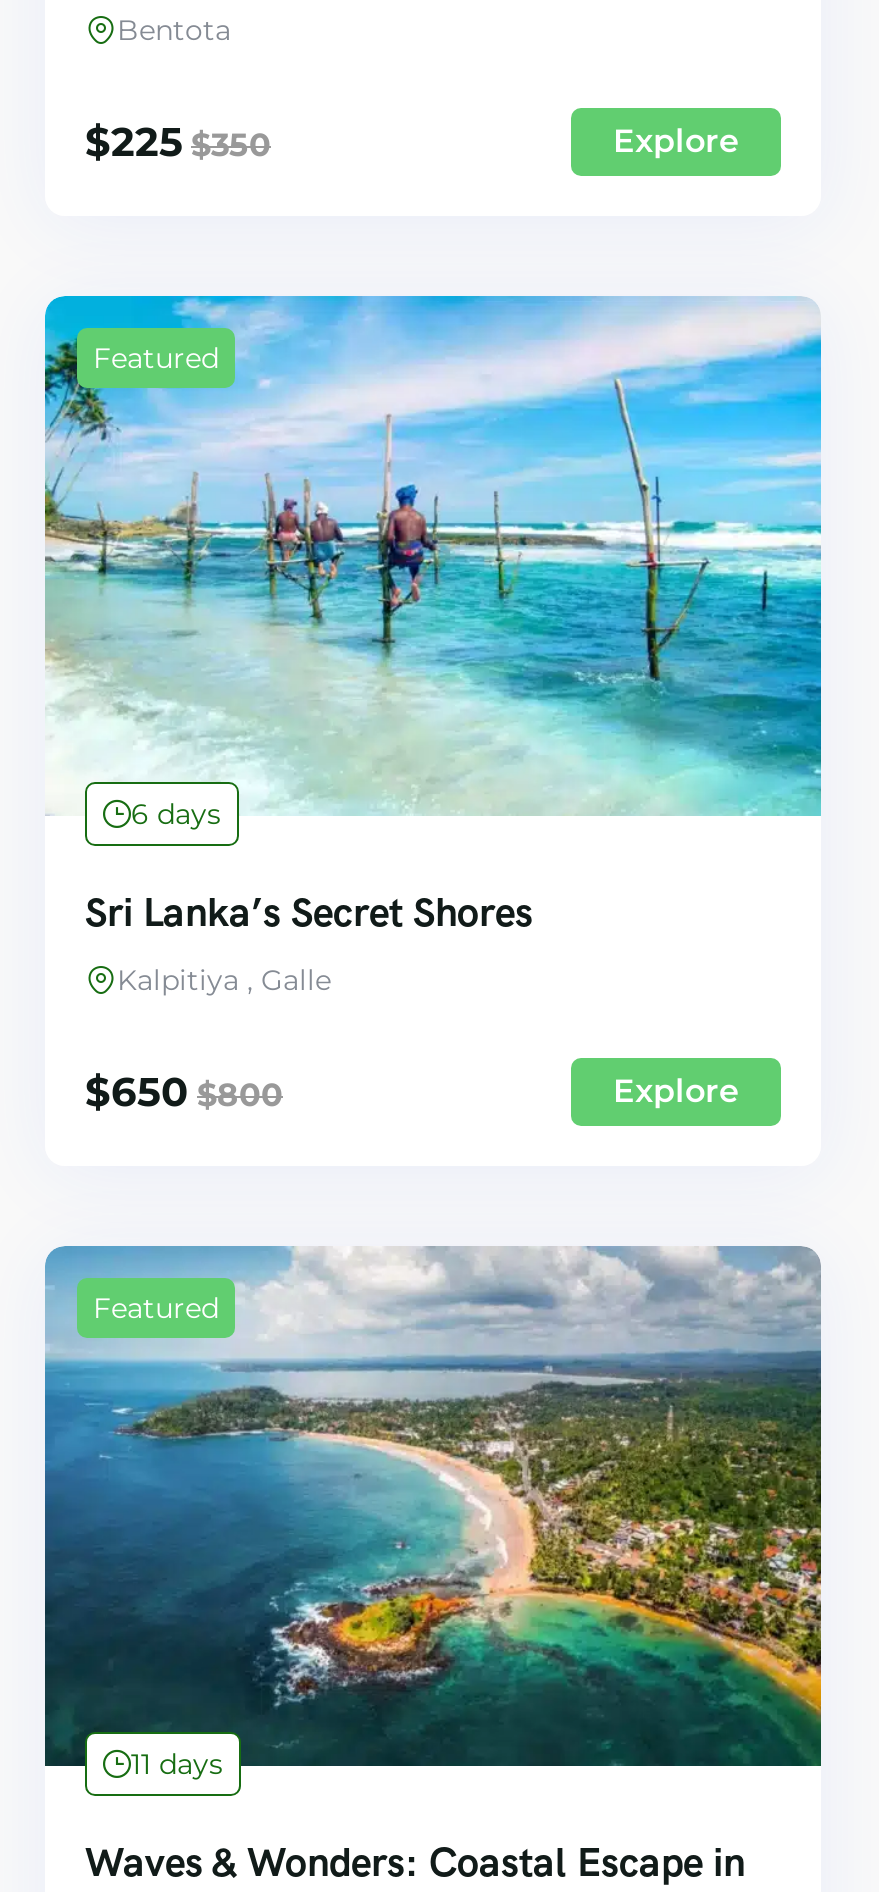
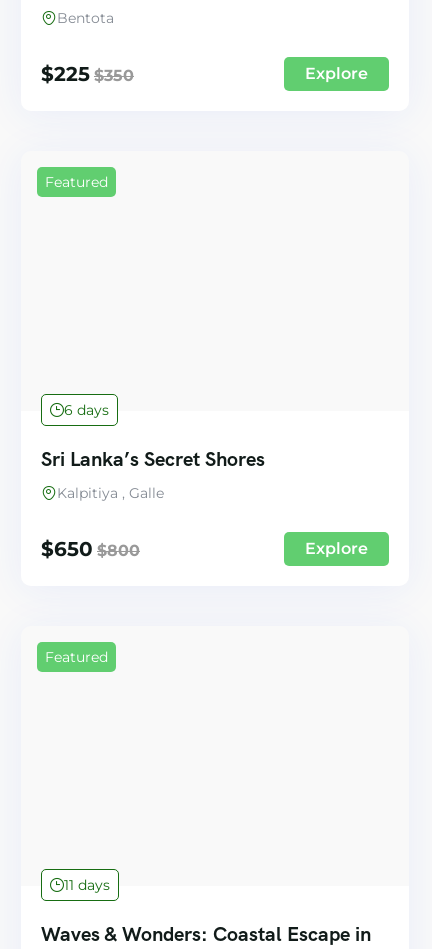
[43,294,823,818] [image] -> none
[43,1244,823,1768] [image] -> none

